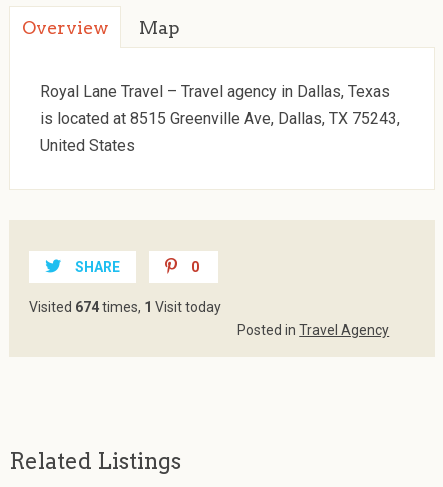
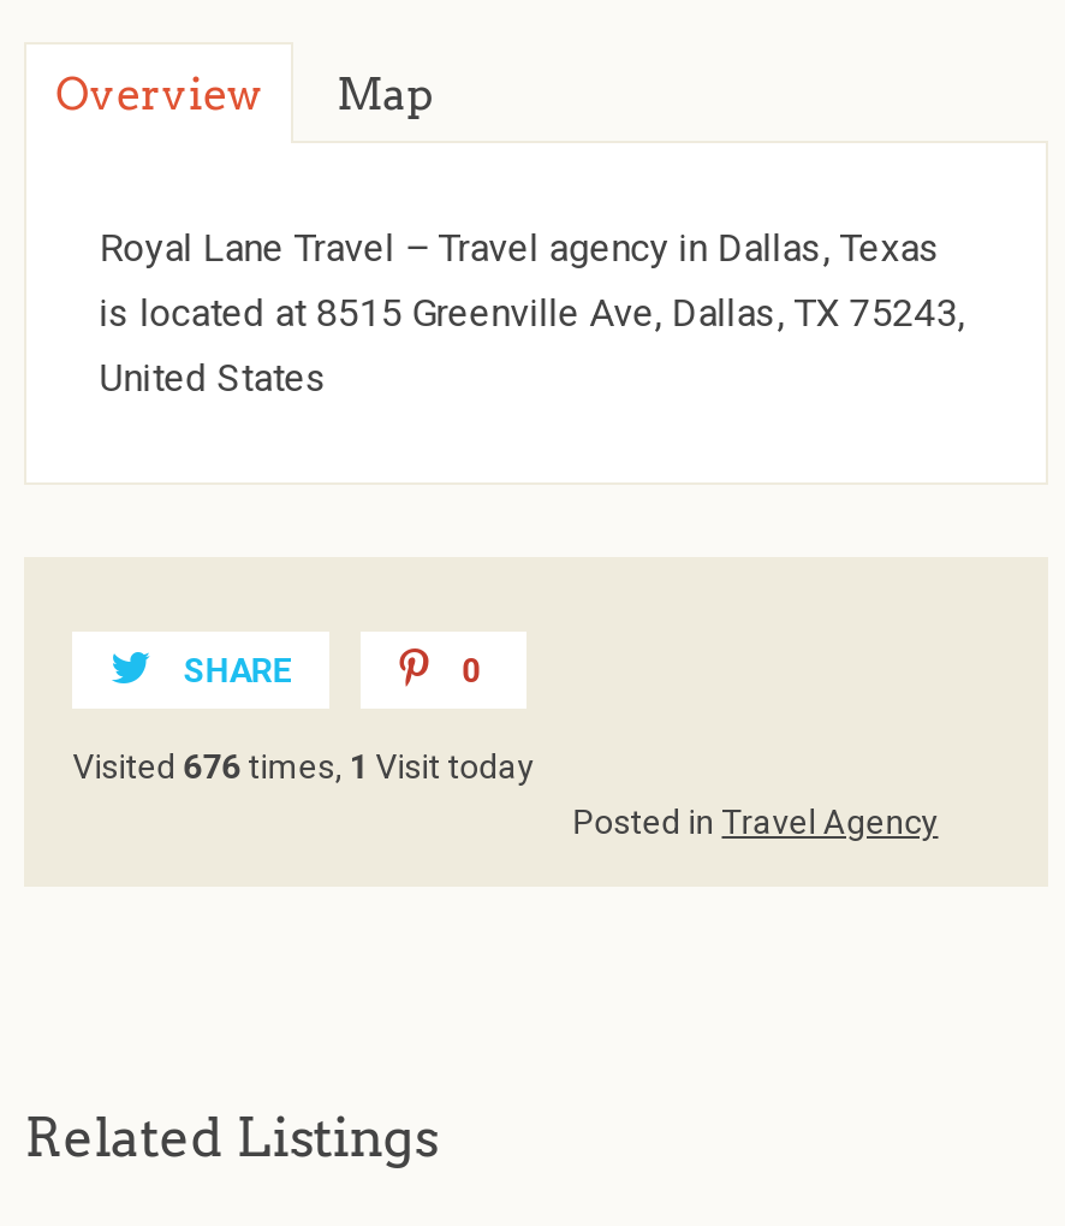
[29,299,221,315] Visited 674 times, 1 Visit today -> [73,747,534,785] Visited 676 times, 1 Visit today

